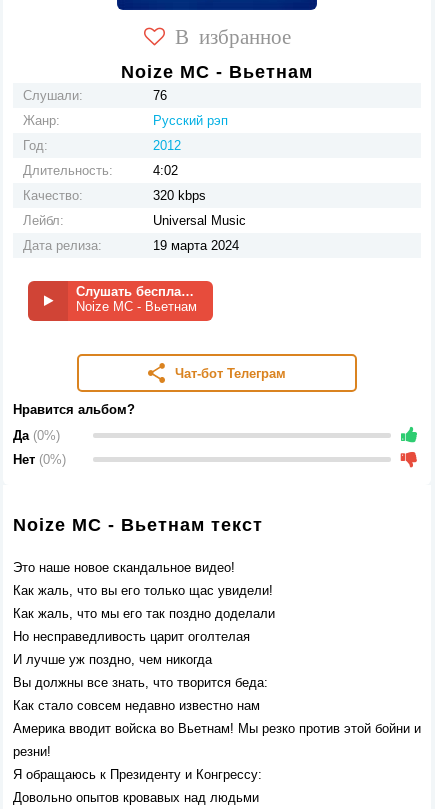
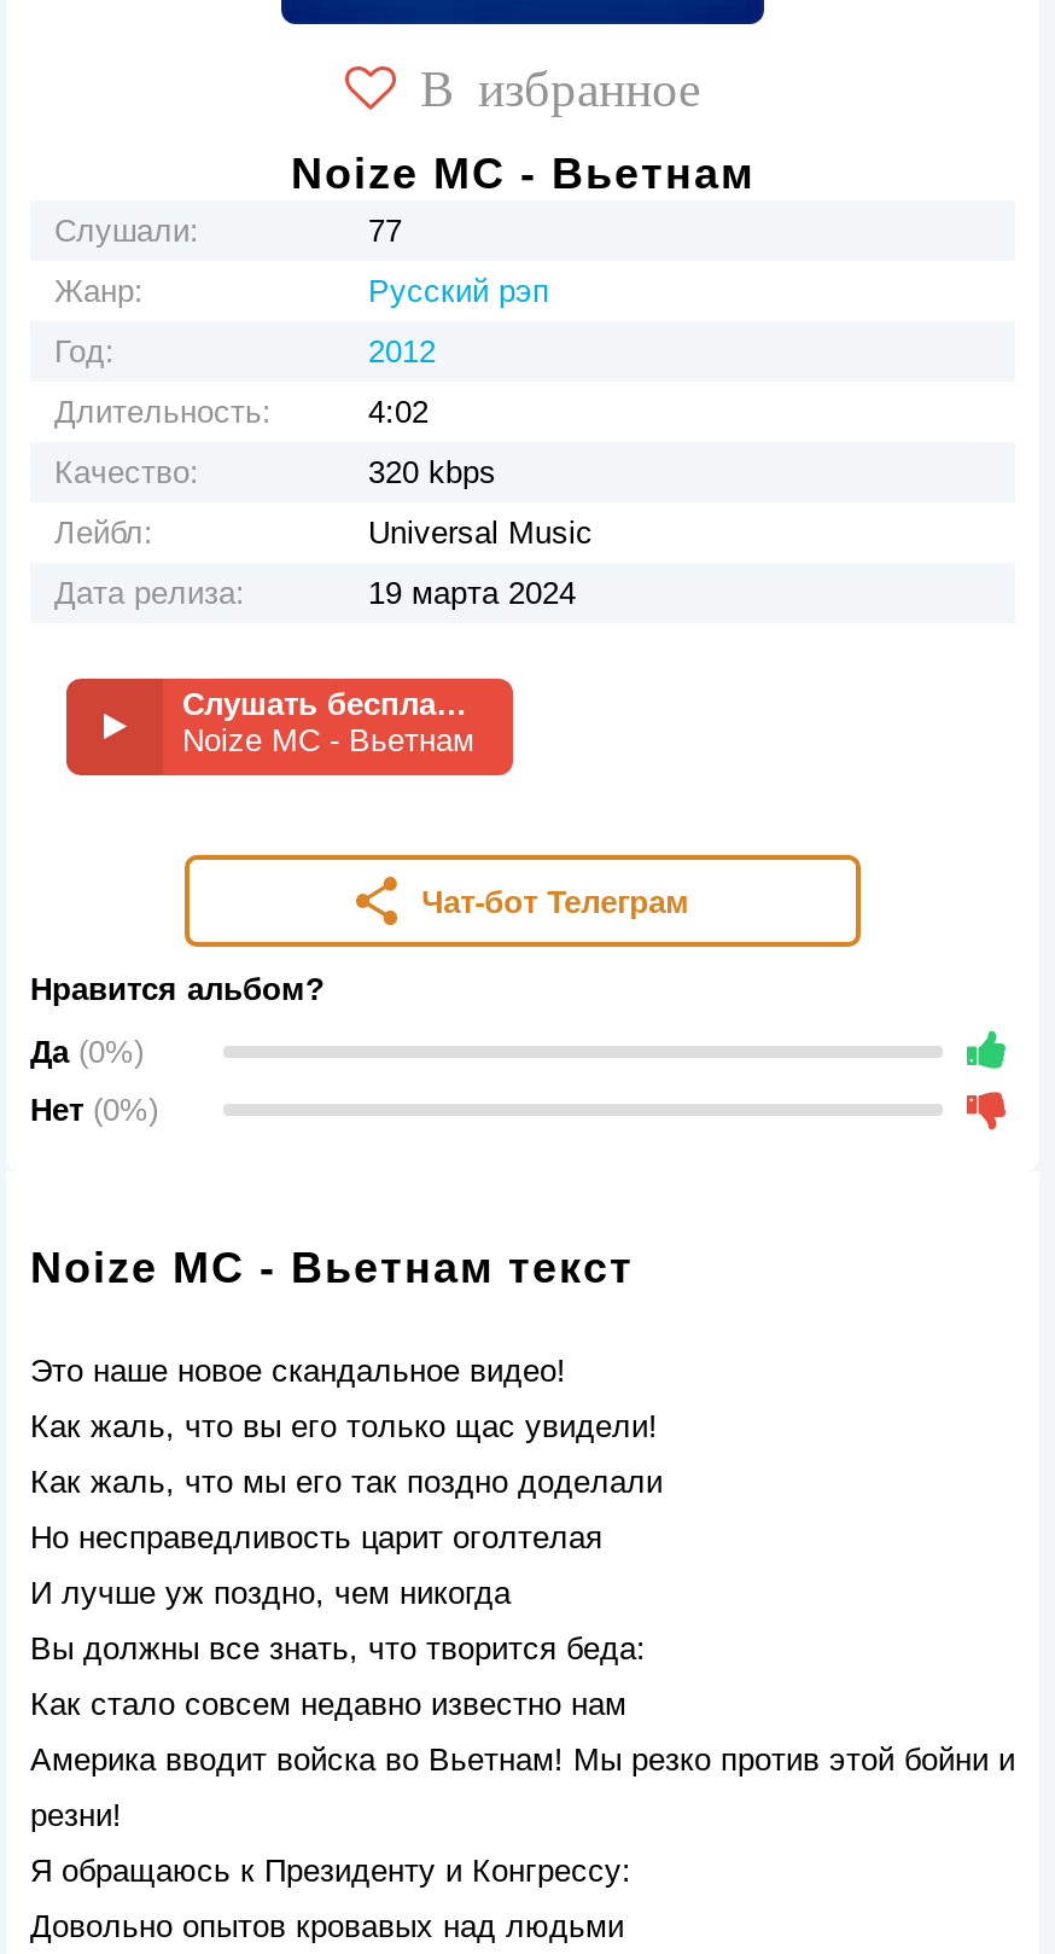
[153,88,167,103] 76 -> [368,213,402,249] 77

